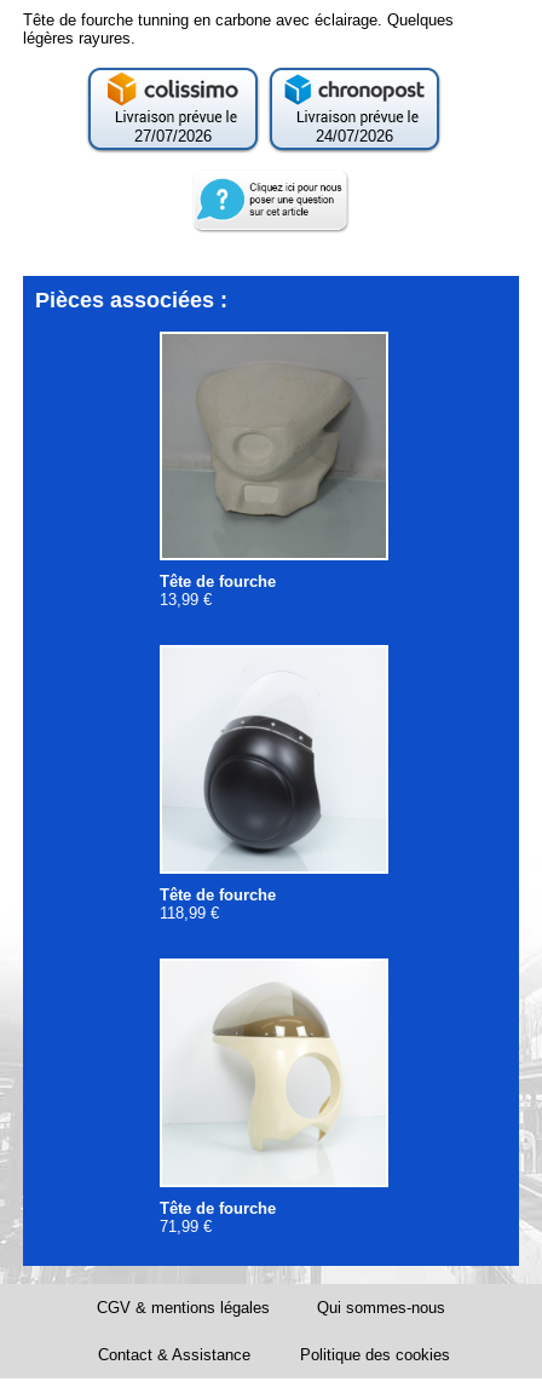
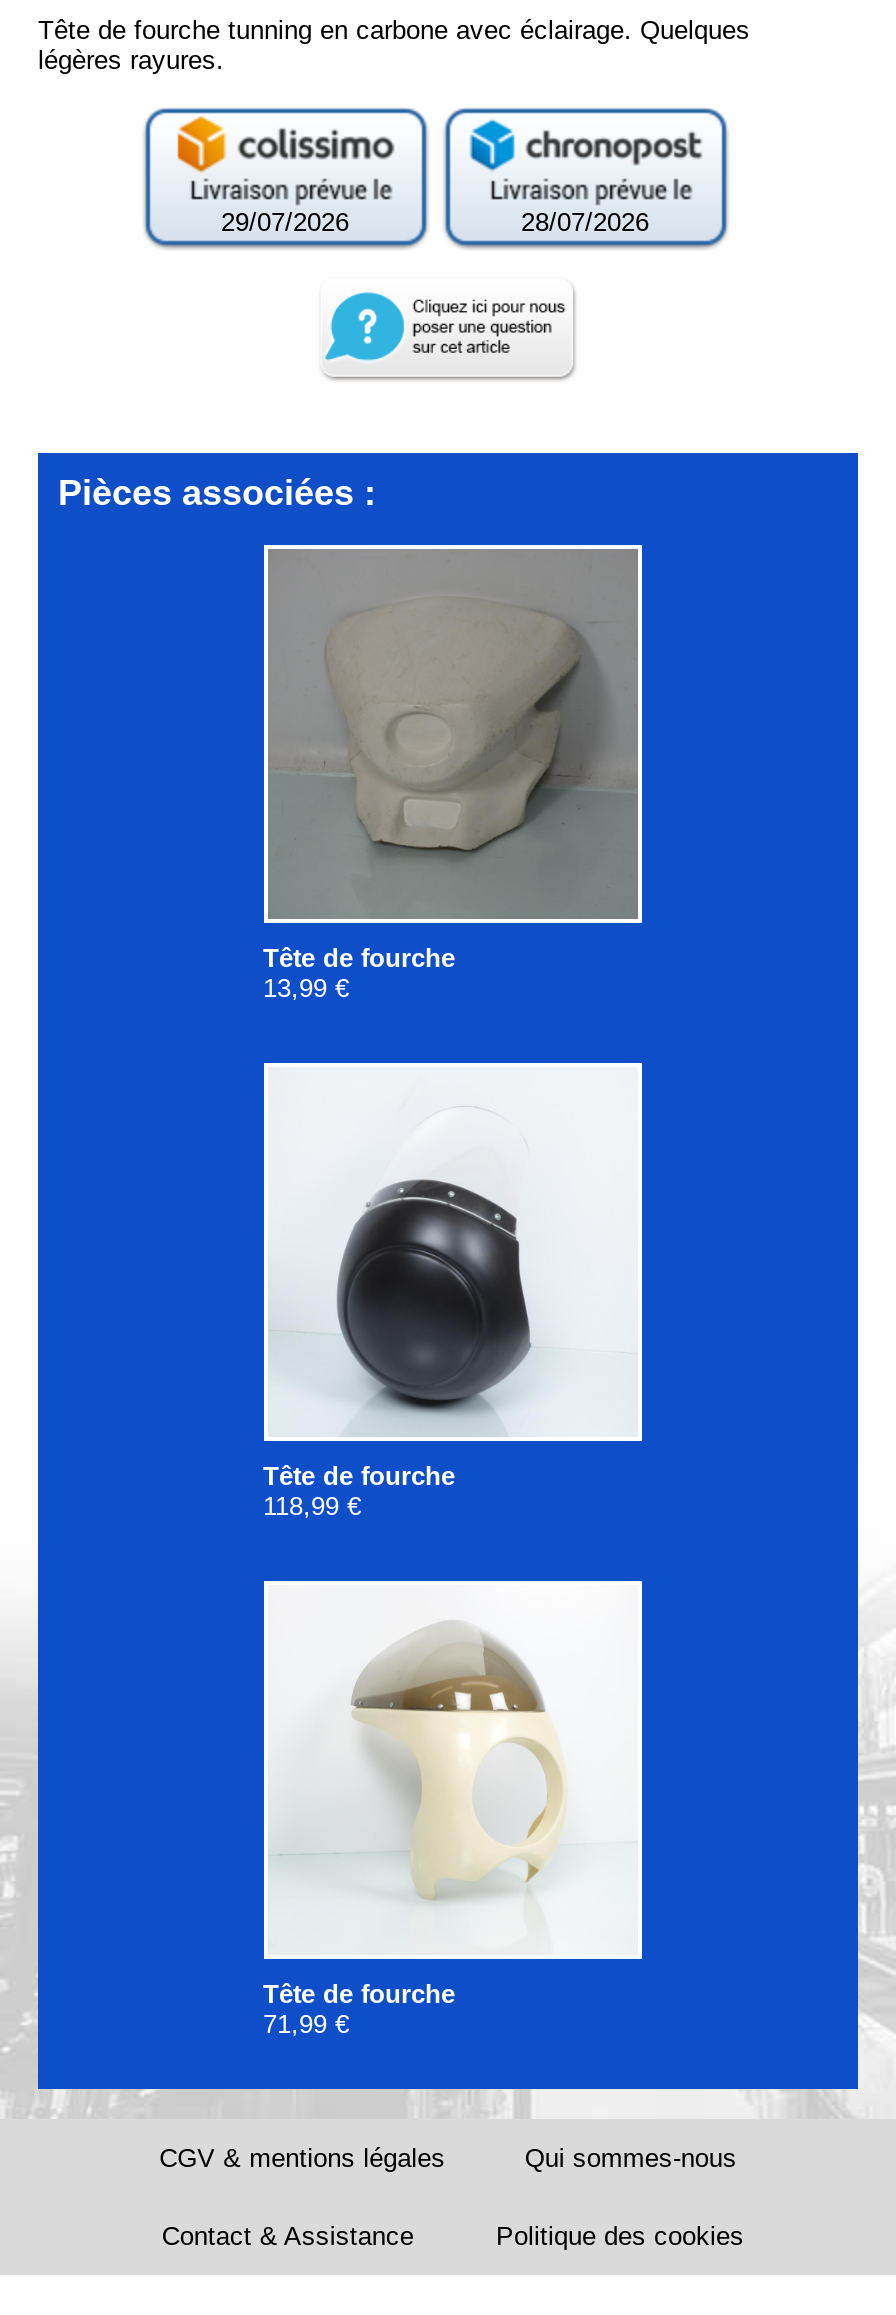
[134,128,211,146] 27/07/2026 -> [221,208,349,238] 29/07/2026
[315,128,393,146] 24/07/2026 -> [521,208,649,238] 28/07/2026

